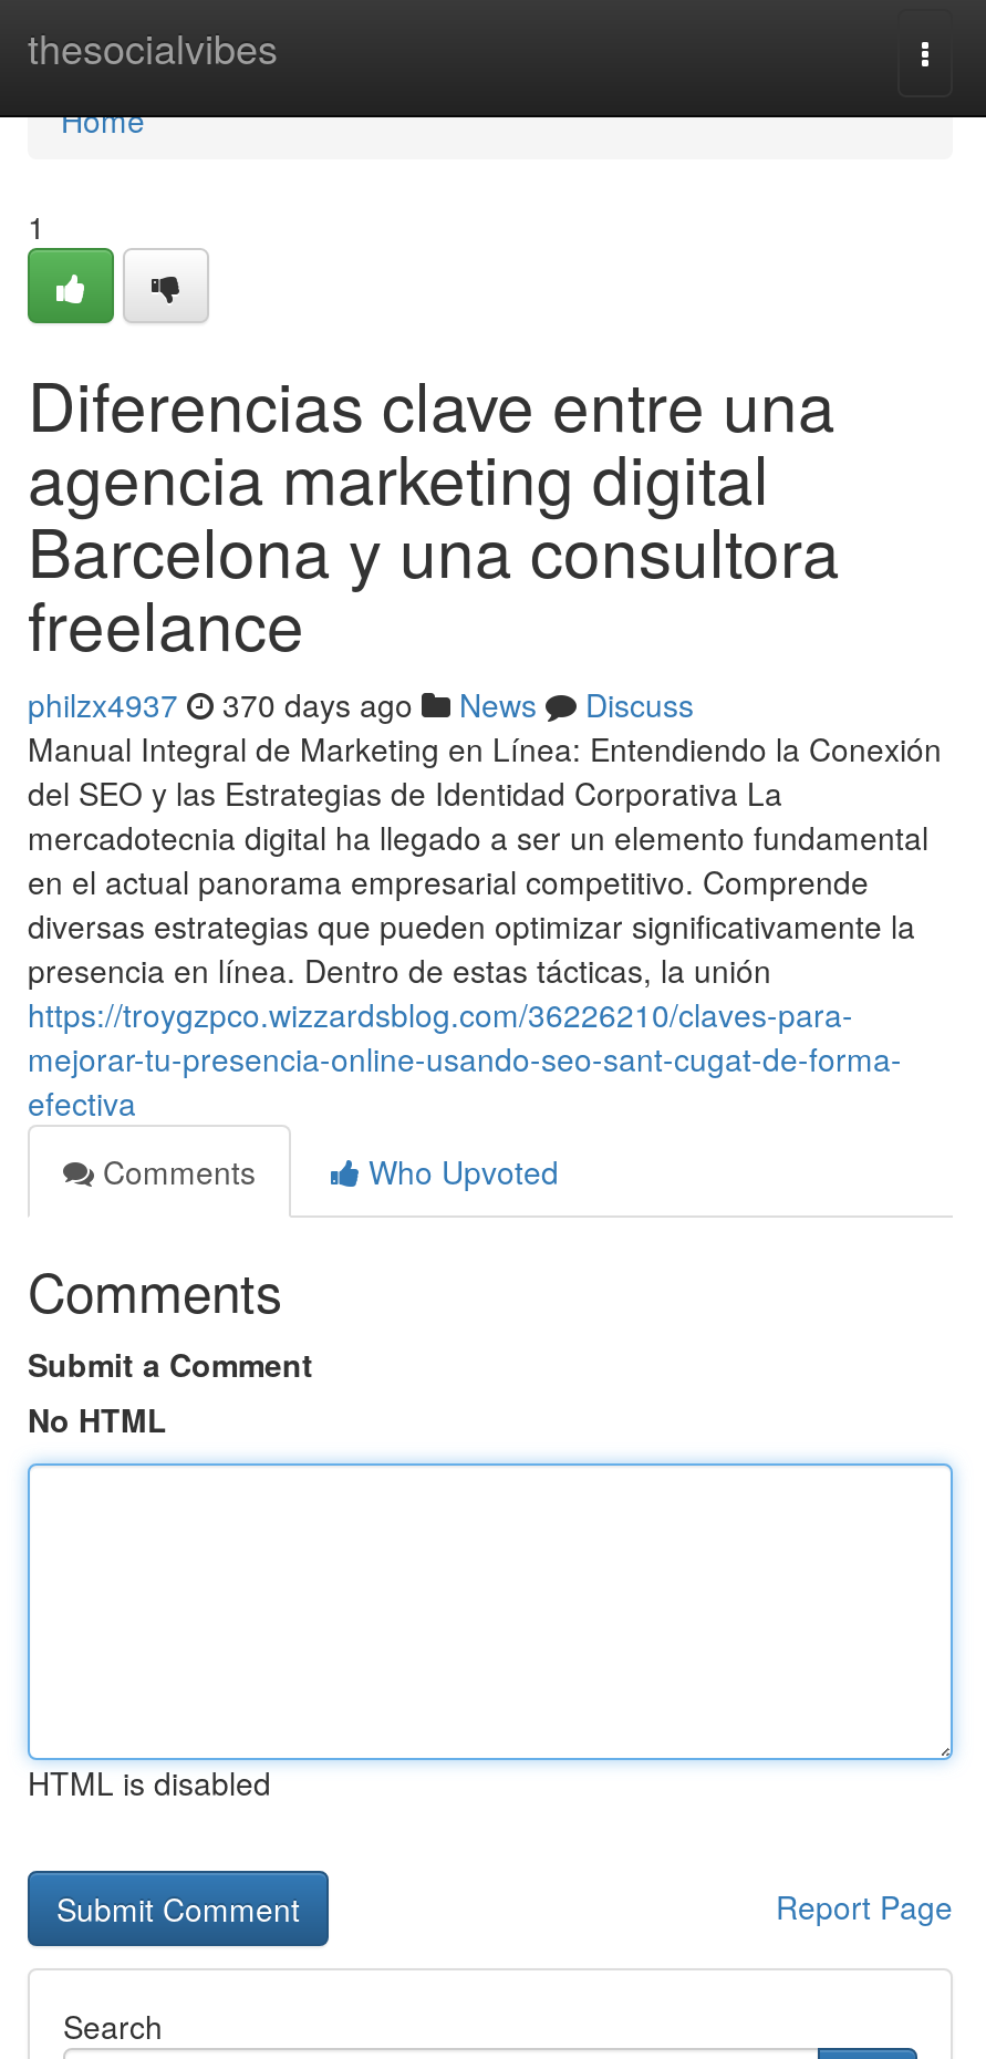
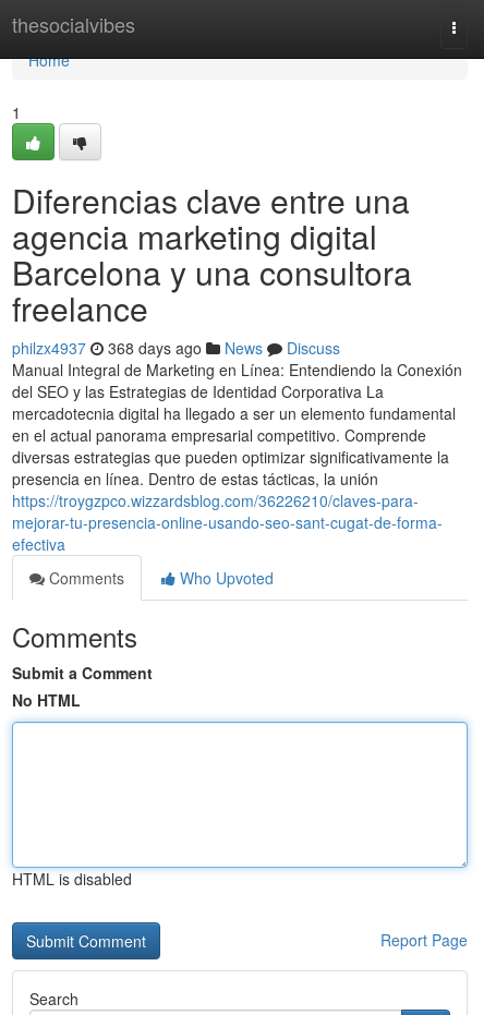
[28,682,694,726] philzx4937 370 days ago News Discuss -> [12,337,340,359] philzx4937 368 days ago News Discuss

